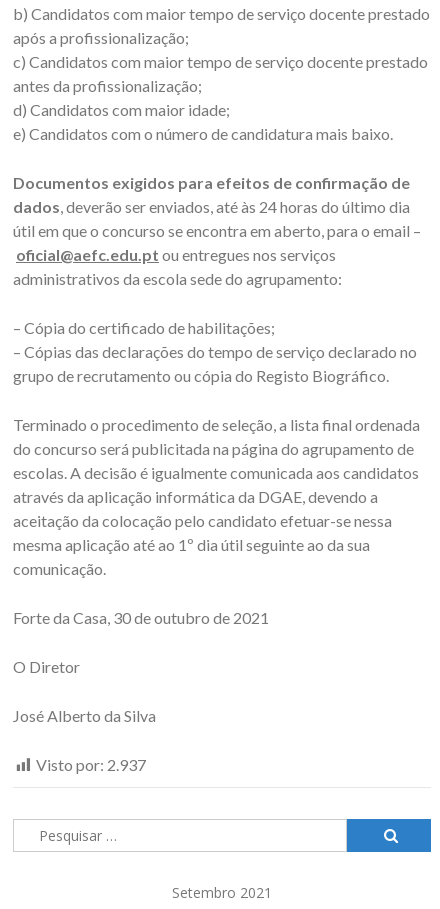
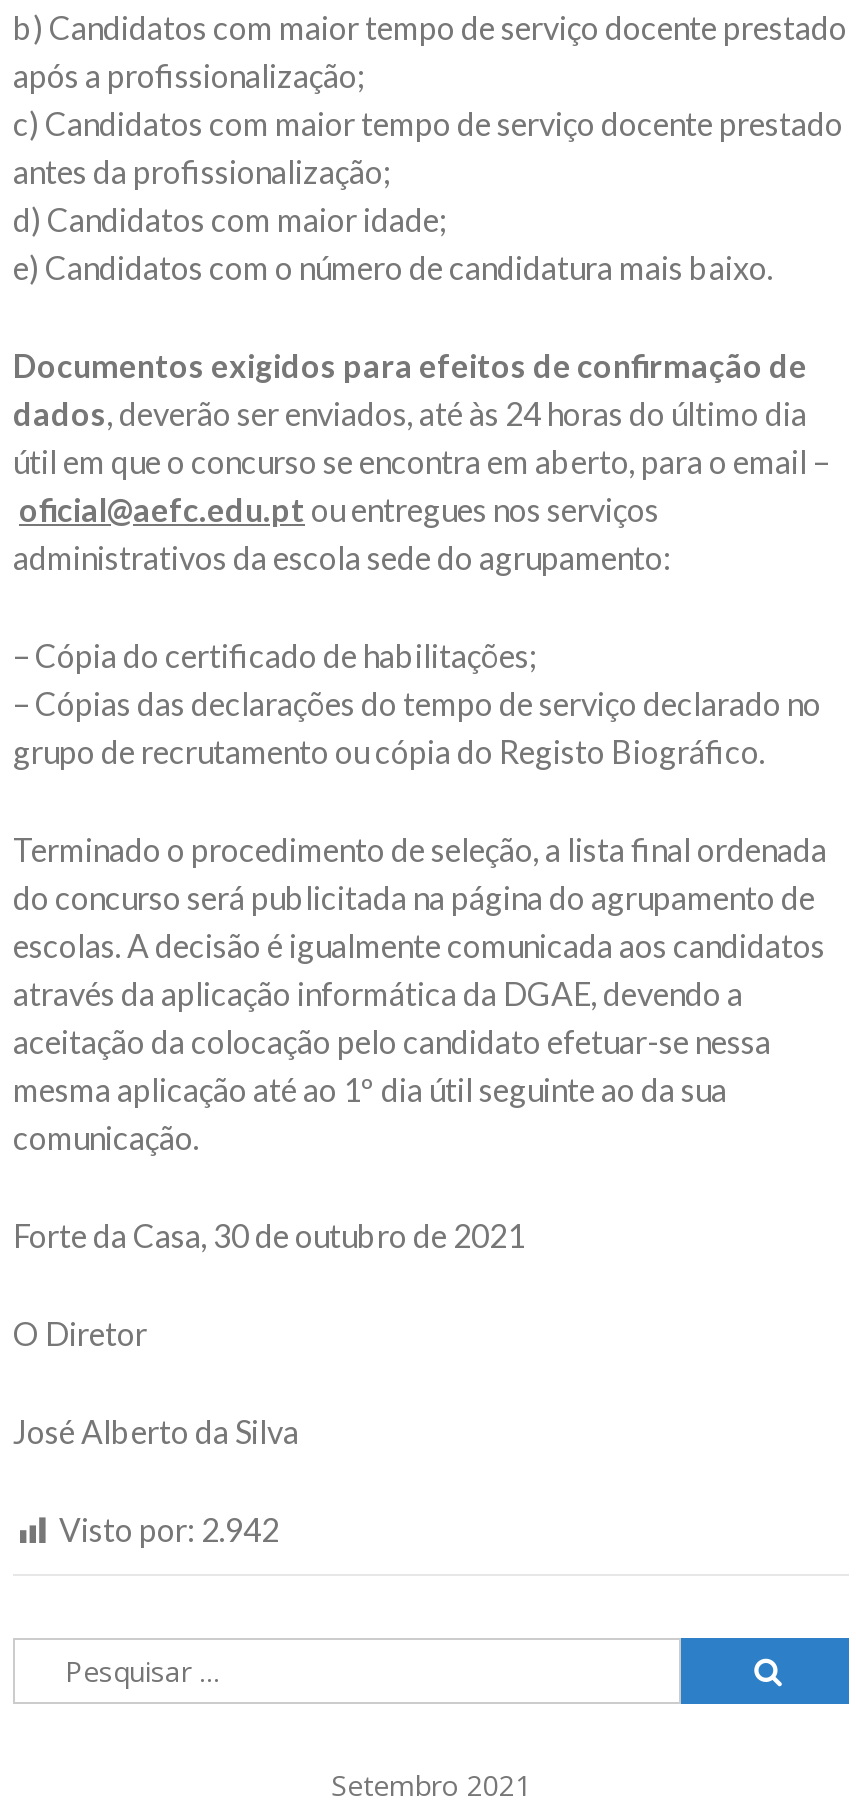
[36,755,146,774] Visto por: 2.937 -> [59,1510,279,1548] Visto por: 2.942

